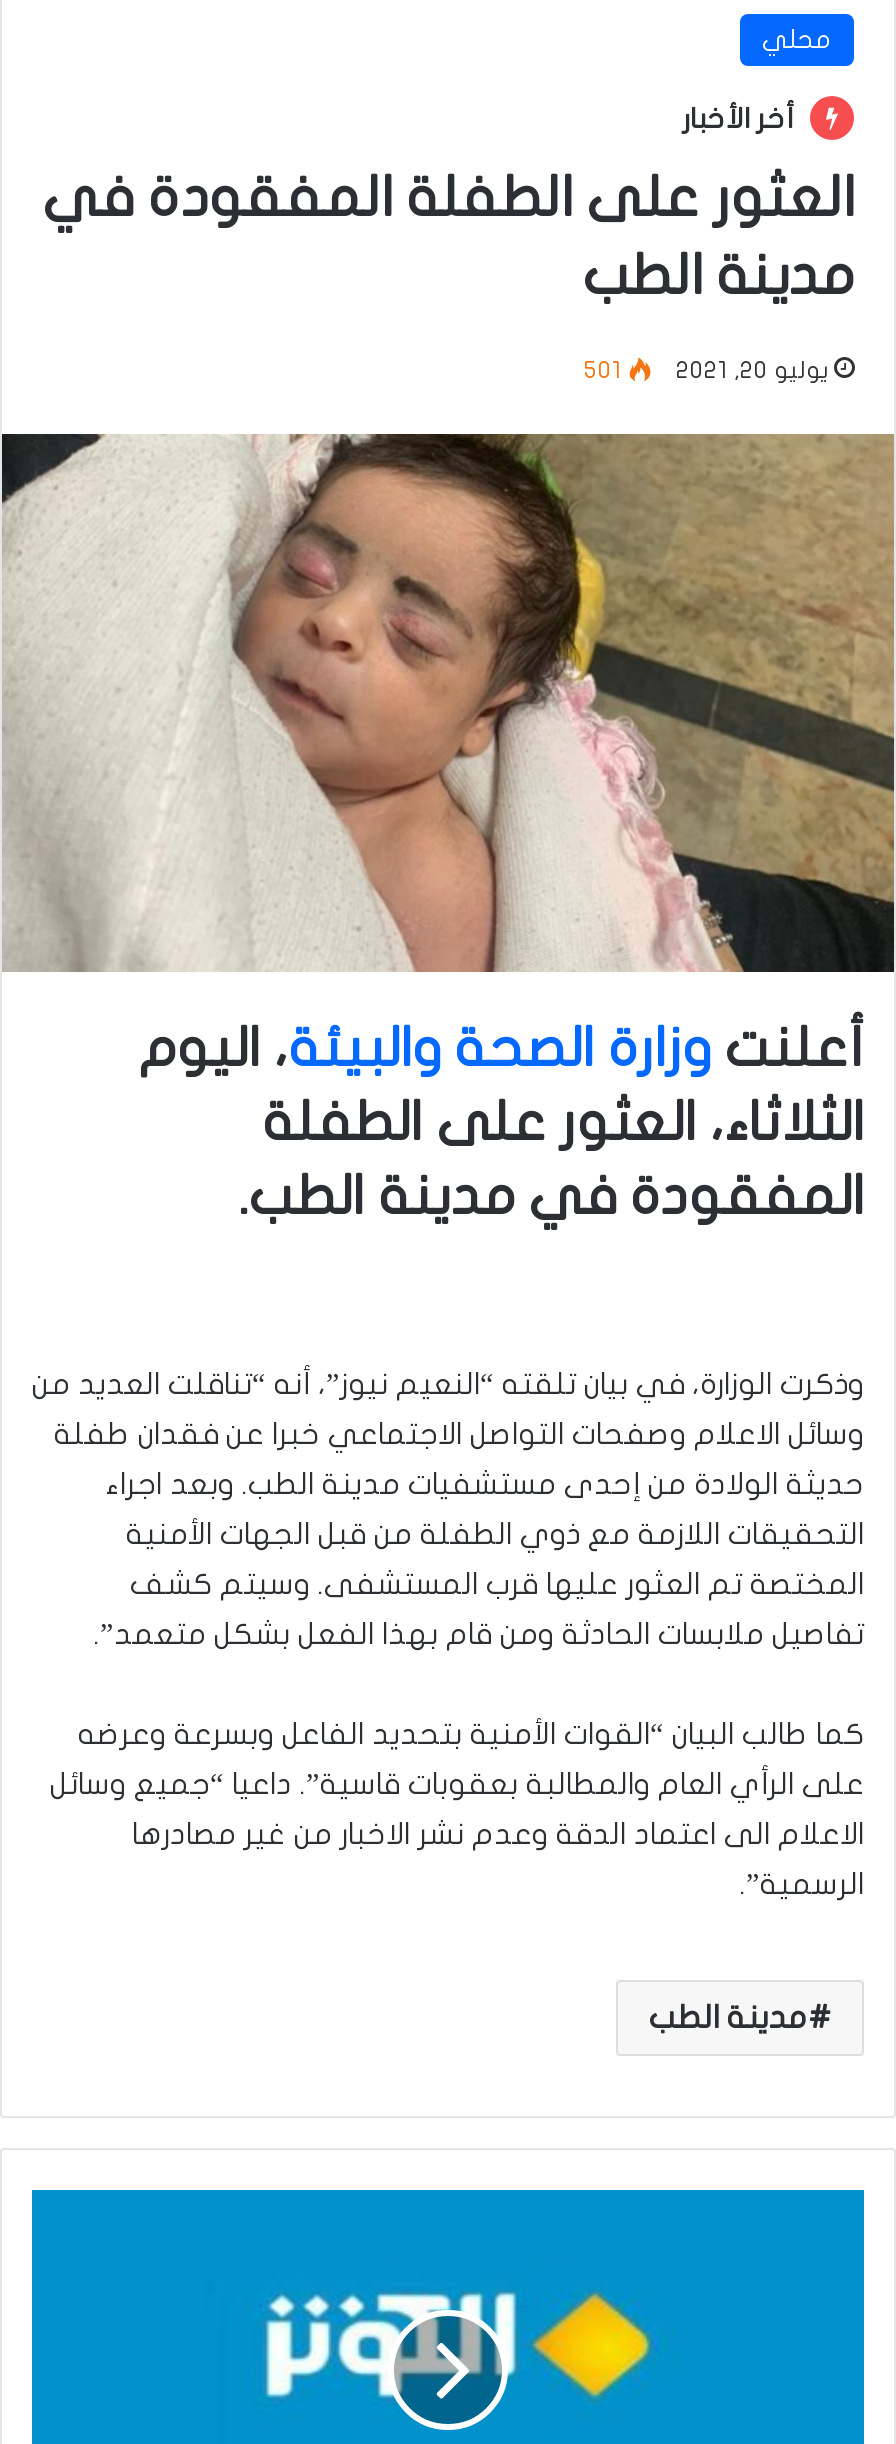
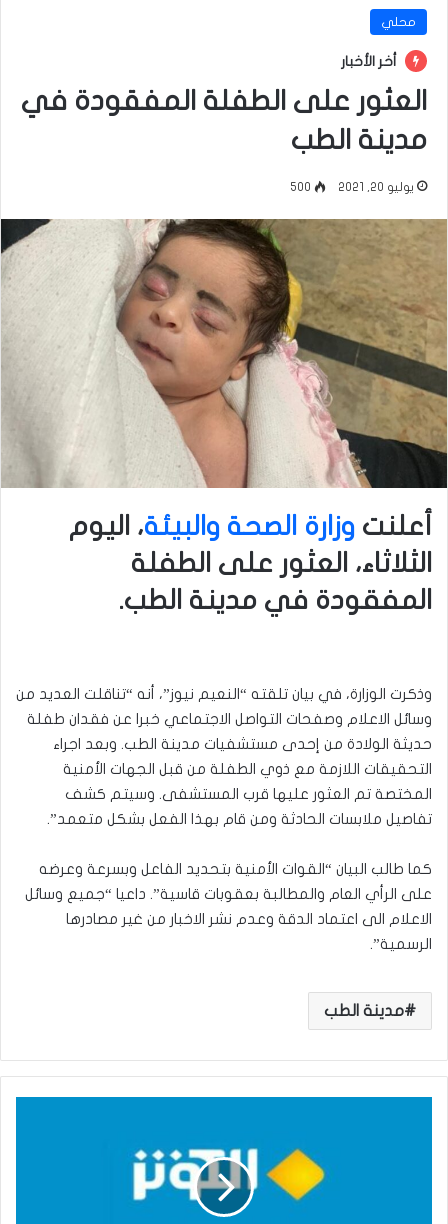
[584,358,622,382] 501 -> [290,181,311,193] 500

